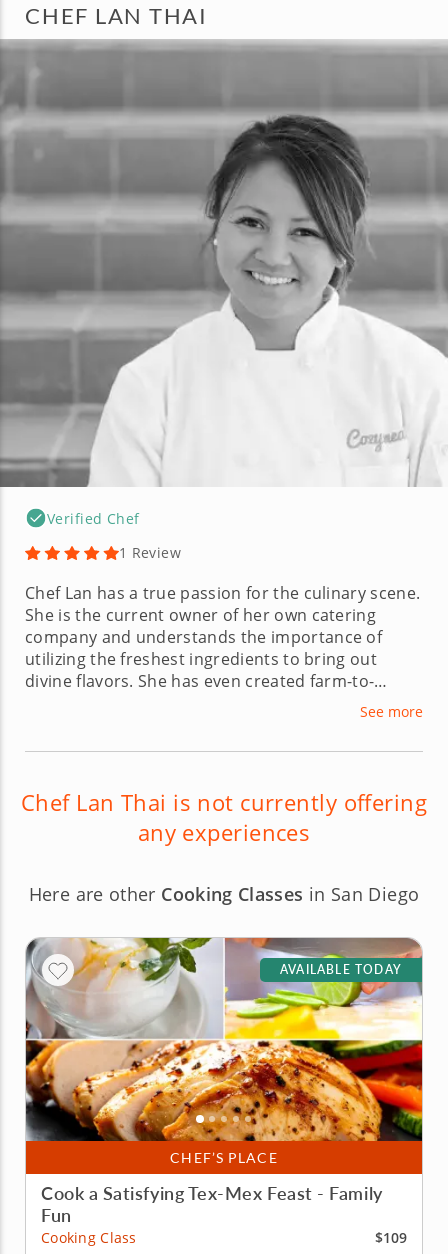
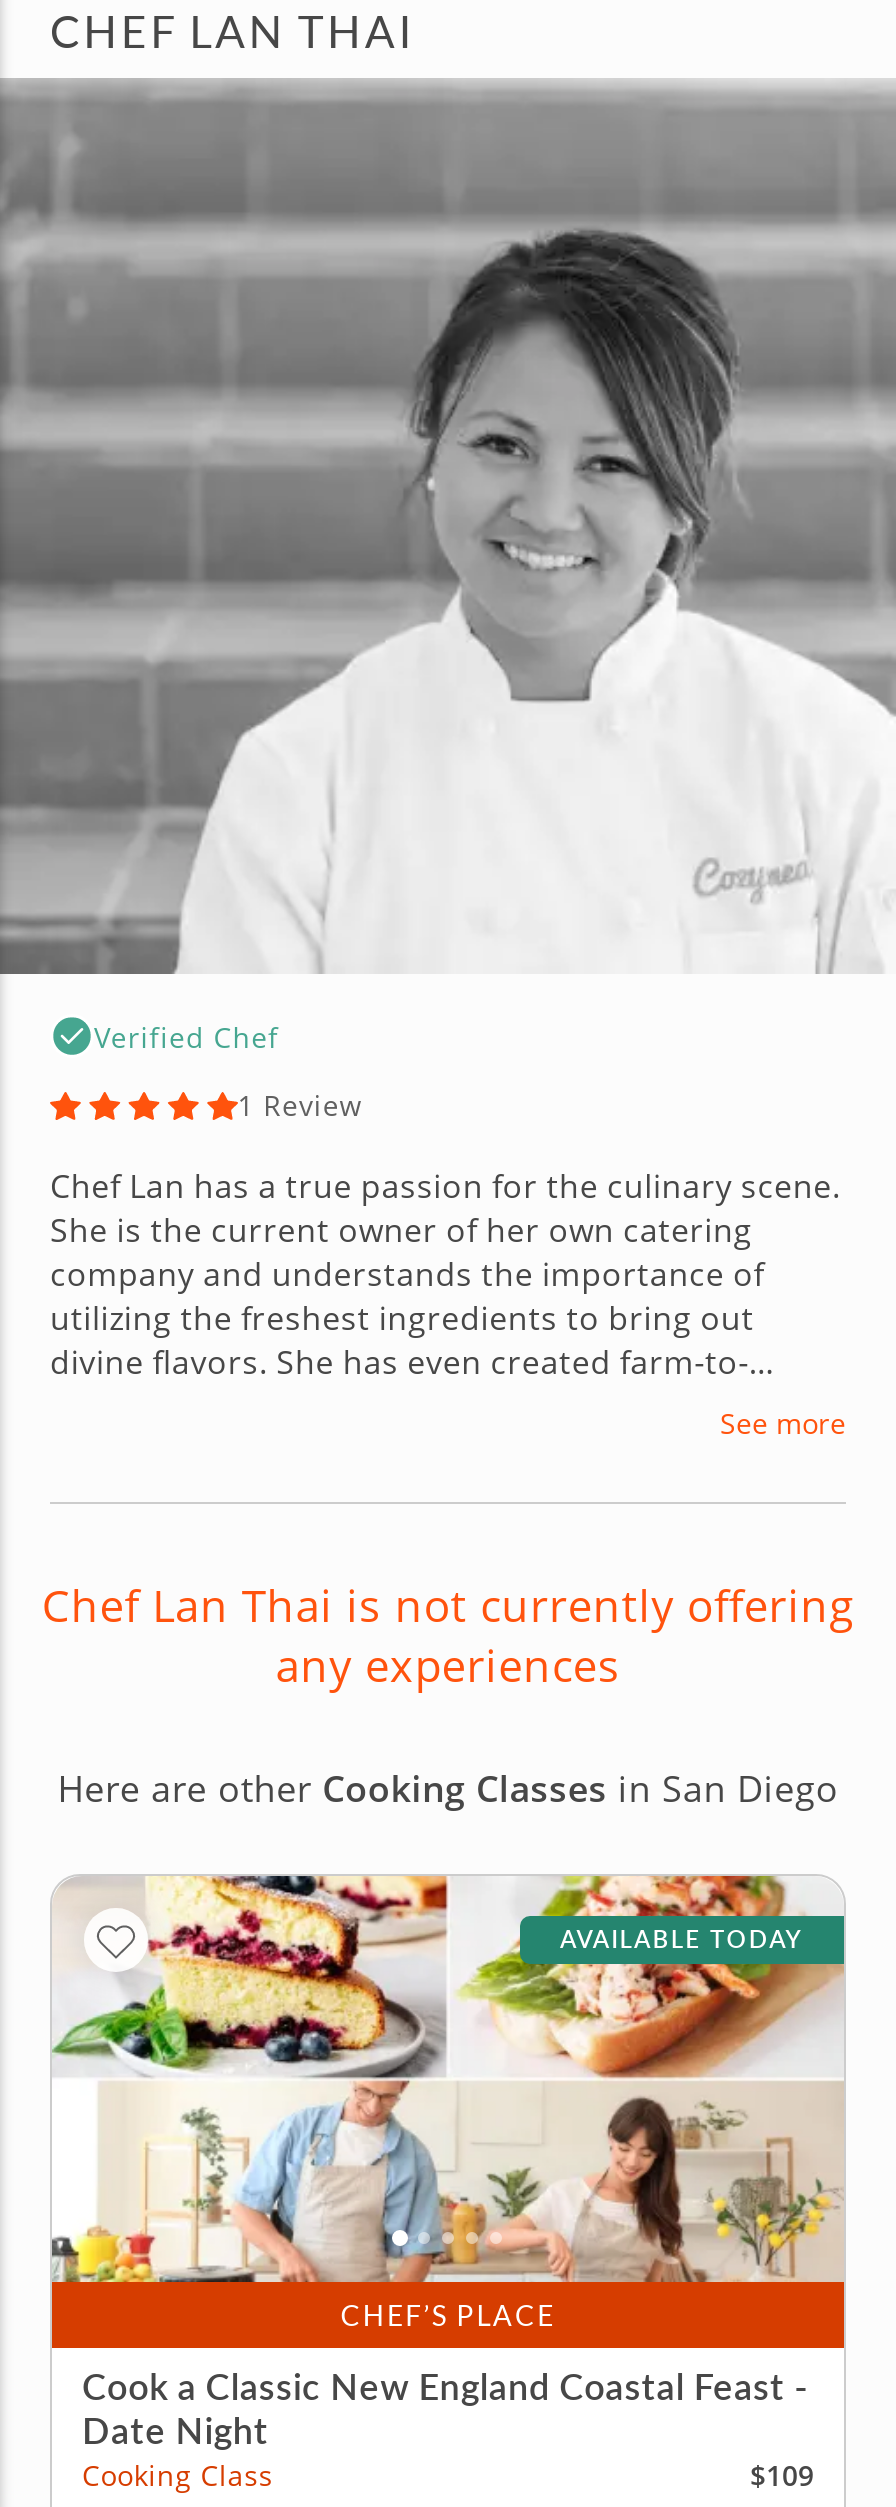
[25,937,423,1227] [image] | Cook a Satisfying Tex-Mex Feast - Family | Fun -> [52,1874,844,2454] [image] | Cook a Classic New England Coastal Feast - | Date Night

